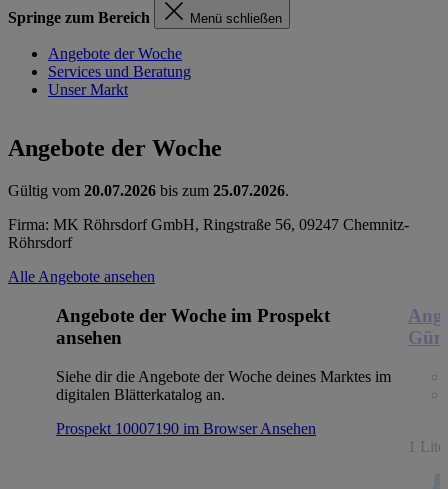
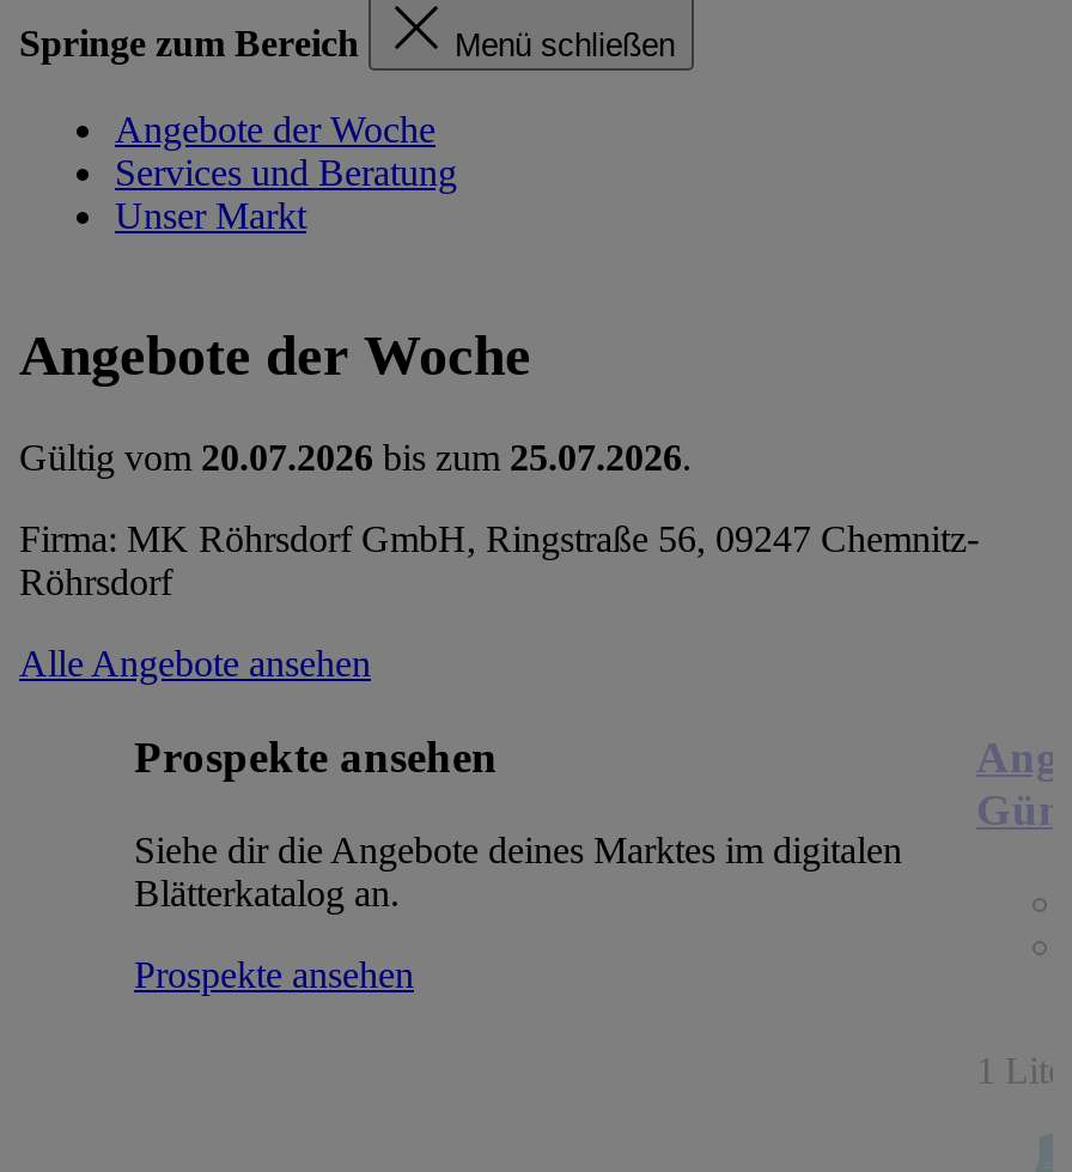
[56,305,330,348] Angebote der Woche im Prospekt | ansehen -> [134,732,498,782] Prospekte ansehen
[56,368,391,403] Siehe dir die Angebote der Woche deines Marktes im | digitalen Blätterkatalog an. -> [134,829,902,913] Siehe dir die Angebote deines Marktes im digitalen | Blätterkatalog an.
[56,420,316,437] Prospekt 10007190 im Browser Ansehen -> [134,954,414,994] Prospekte ansehen

